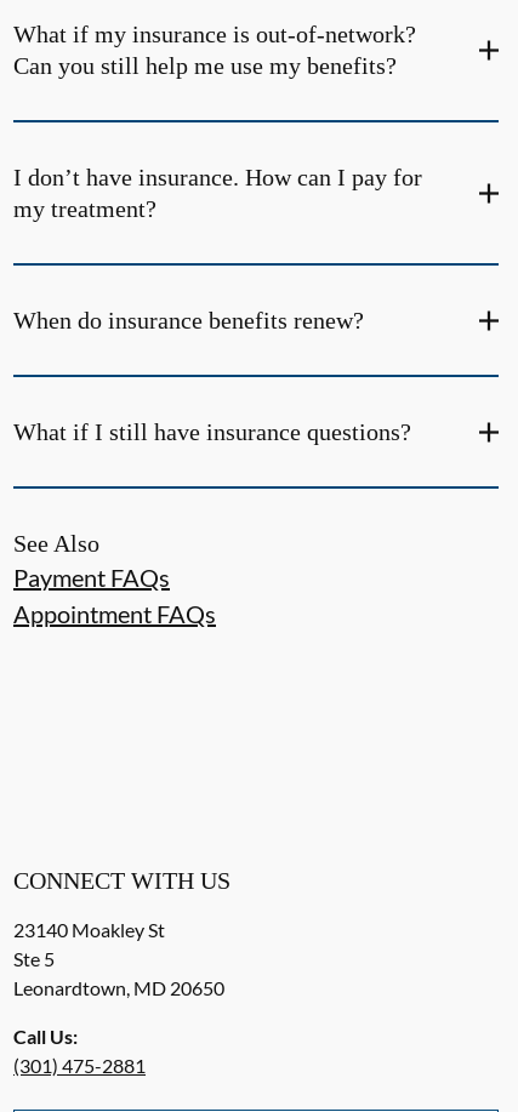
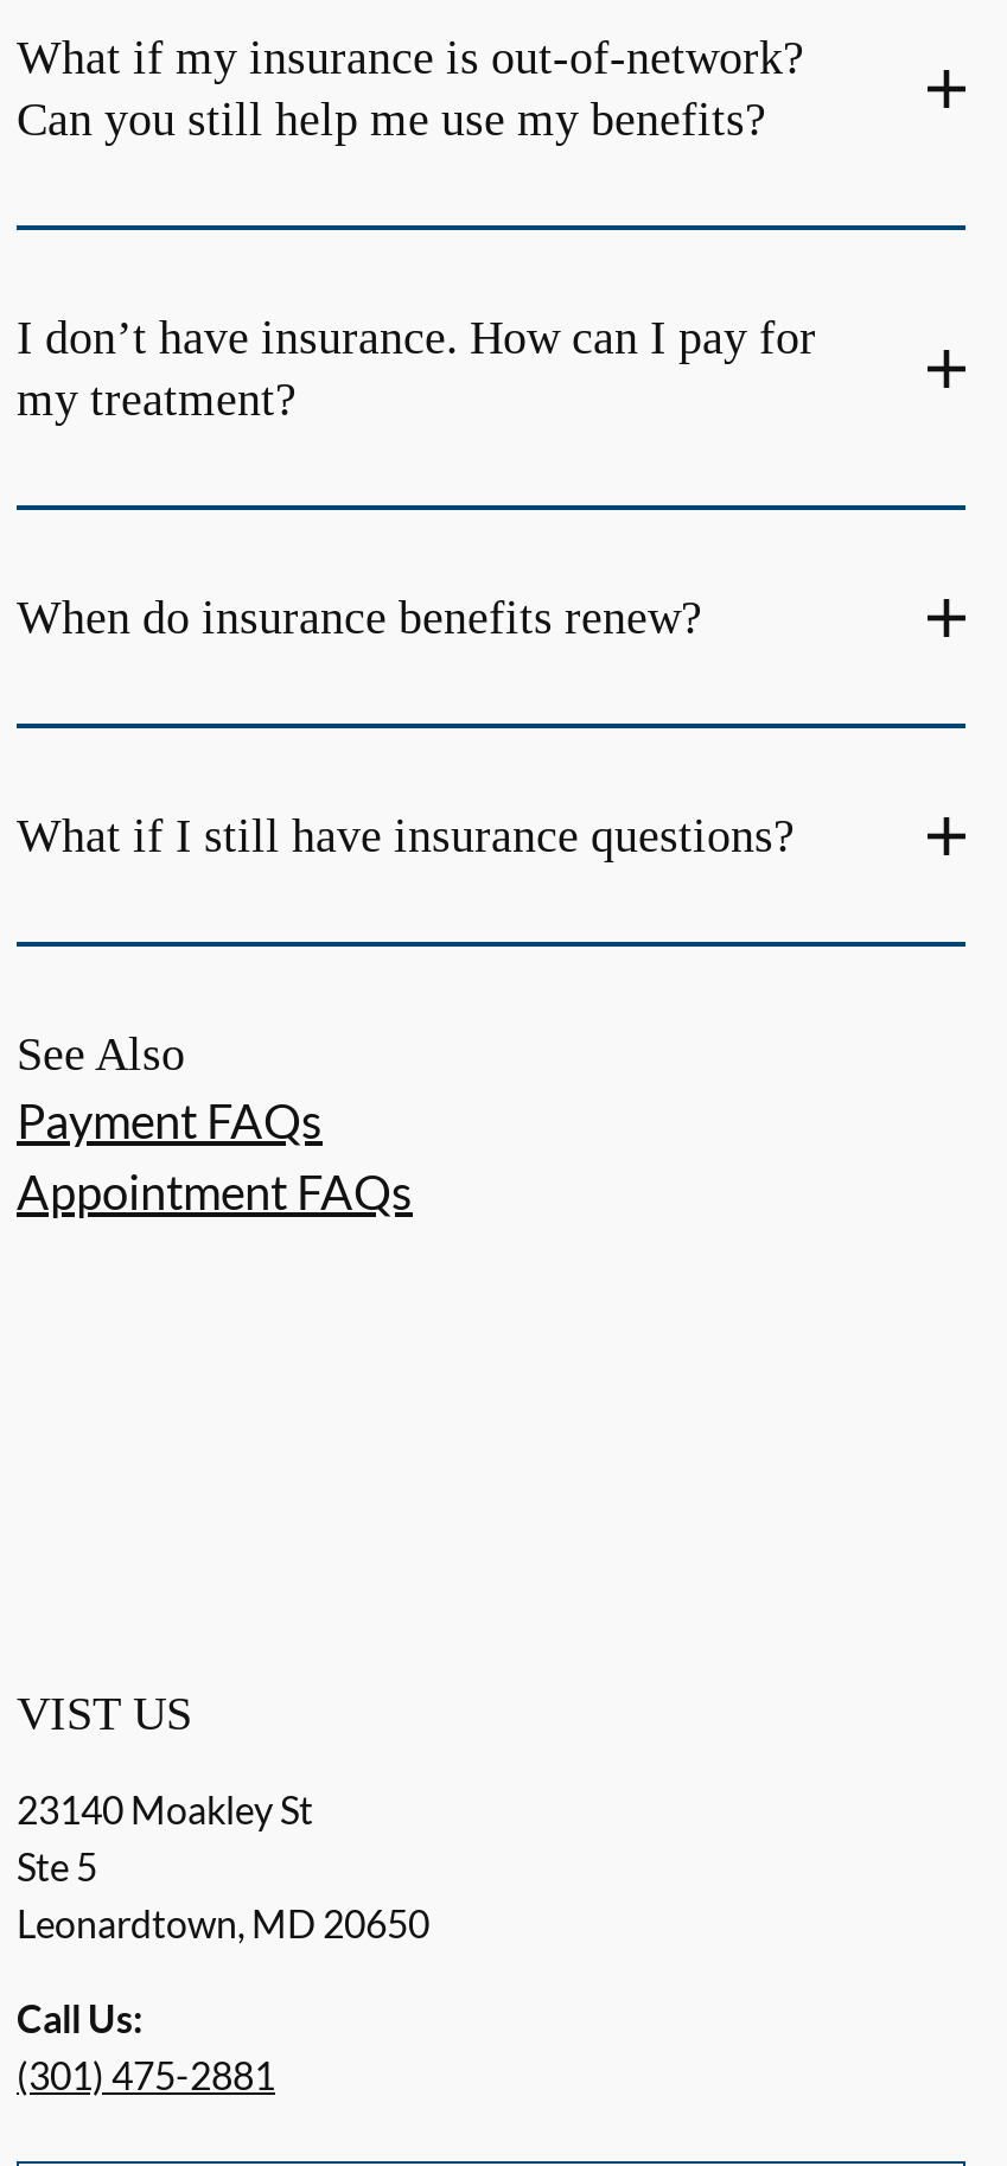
[13,867,230,894] CONNECT WITH US -> [17,1687,192,1739] VIST US

